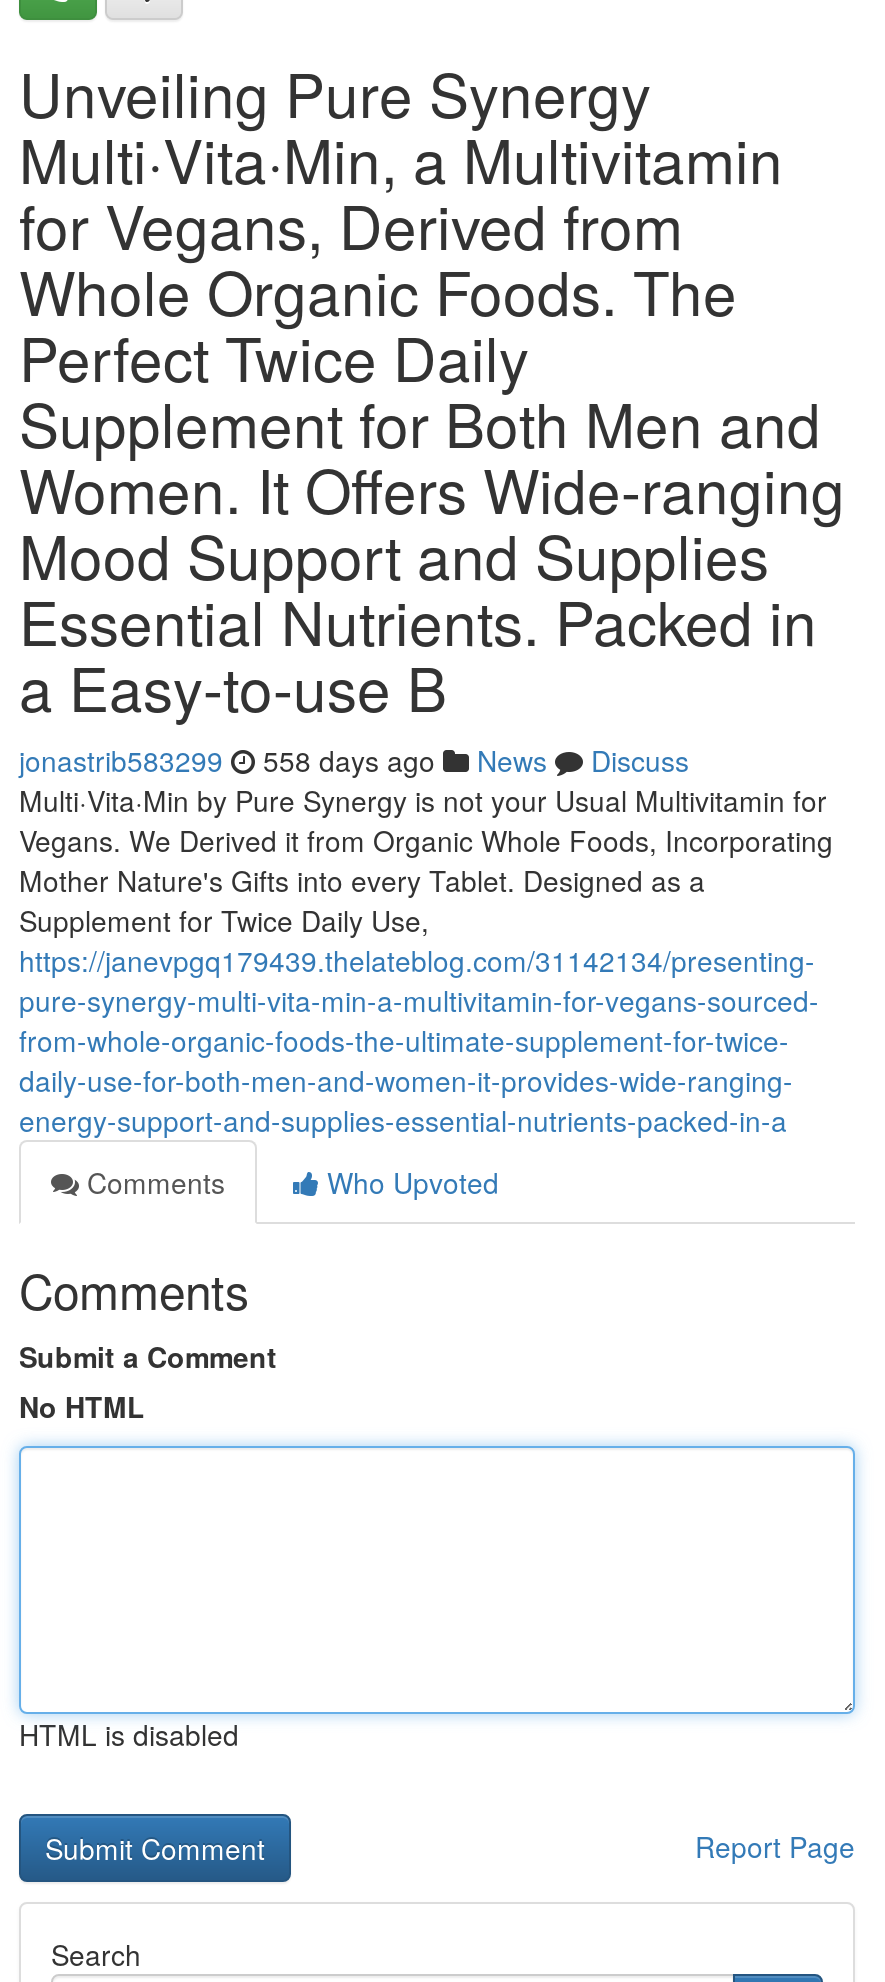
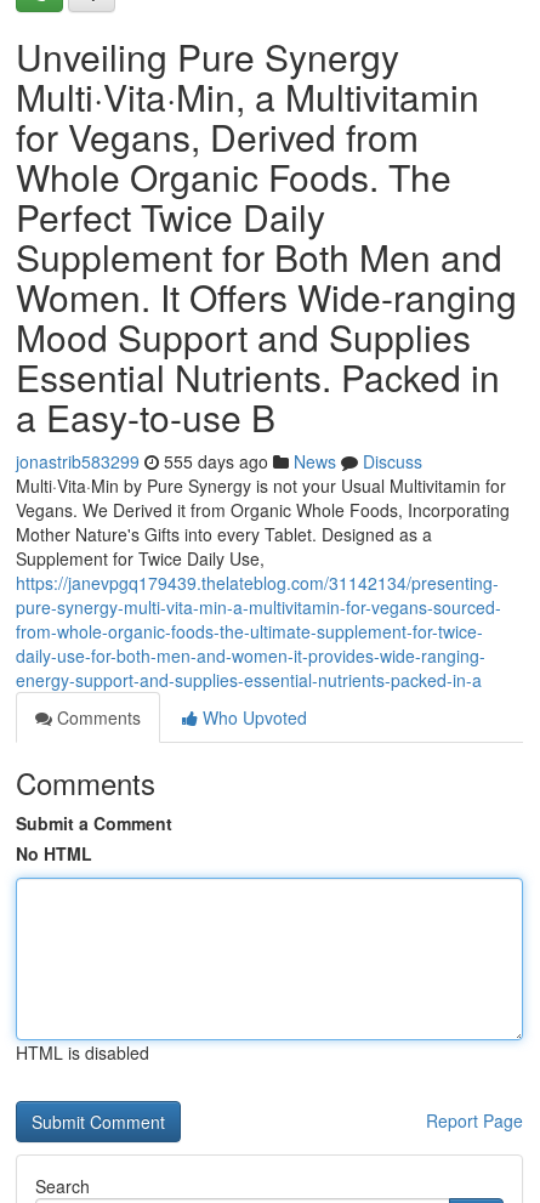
[19,740,689,780] jonastrib583299 558 days ago News Discuss -> [16,449,422,473] jonastrib583299 555 days ago News Discuss

